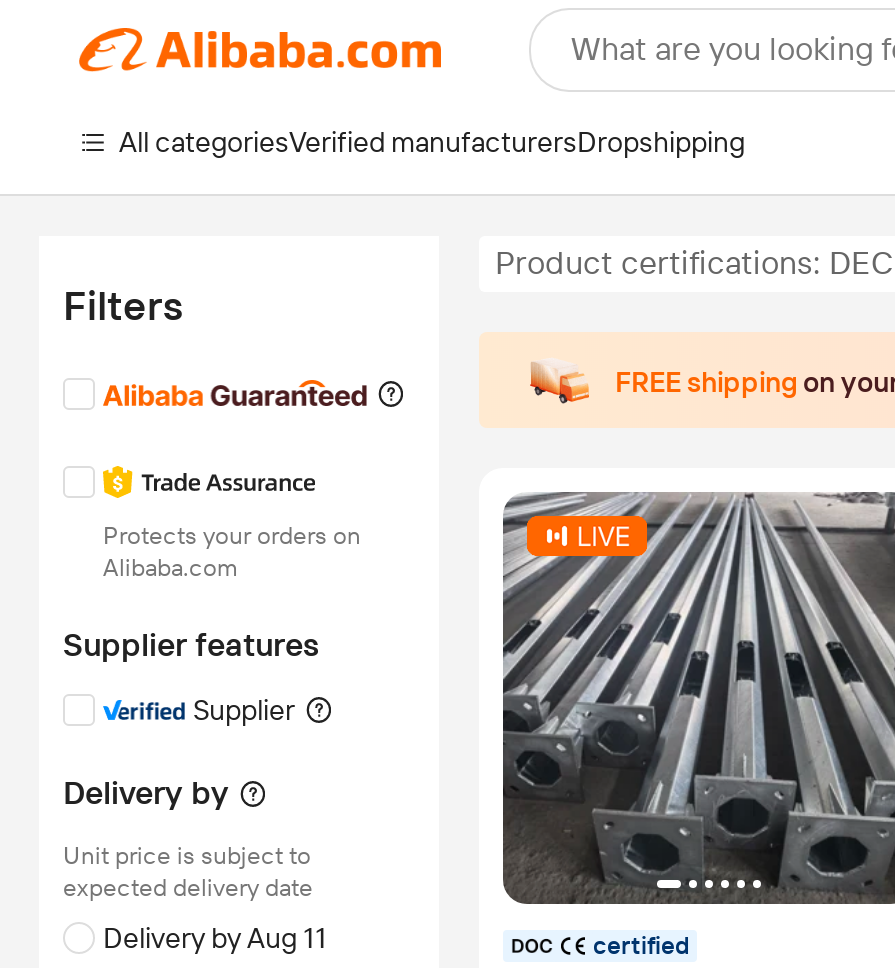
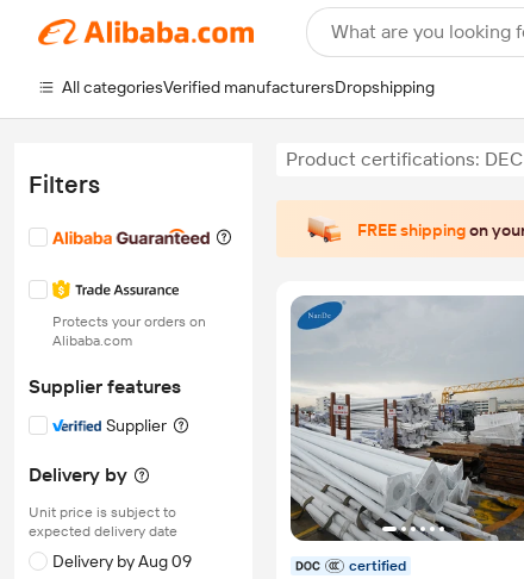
[501,492,889,904] [image] -> [291,297,520,541] [image]
[103,922,327,954] Delivery by Aug 11 -> [52,552,192,571] Delivery by Aug 09

